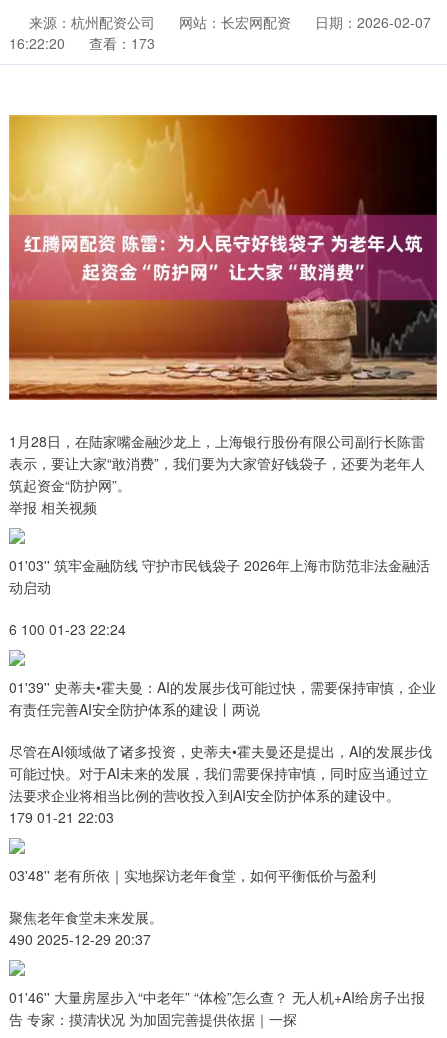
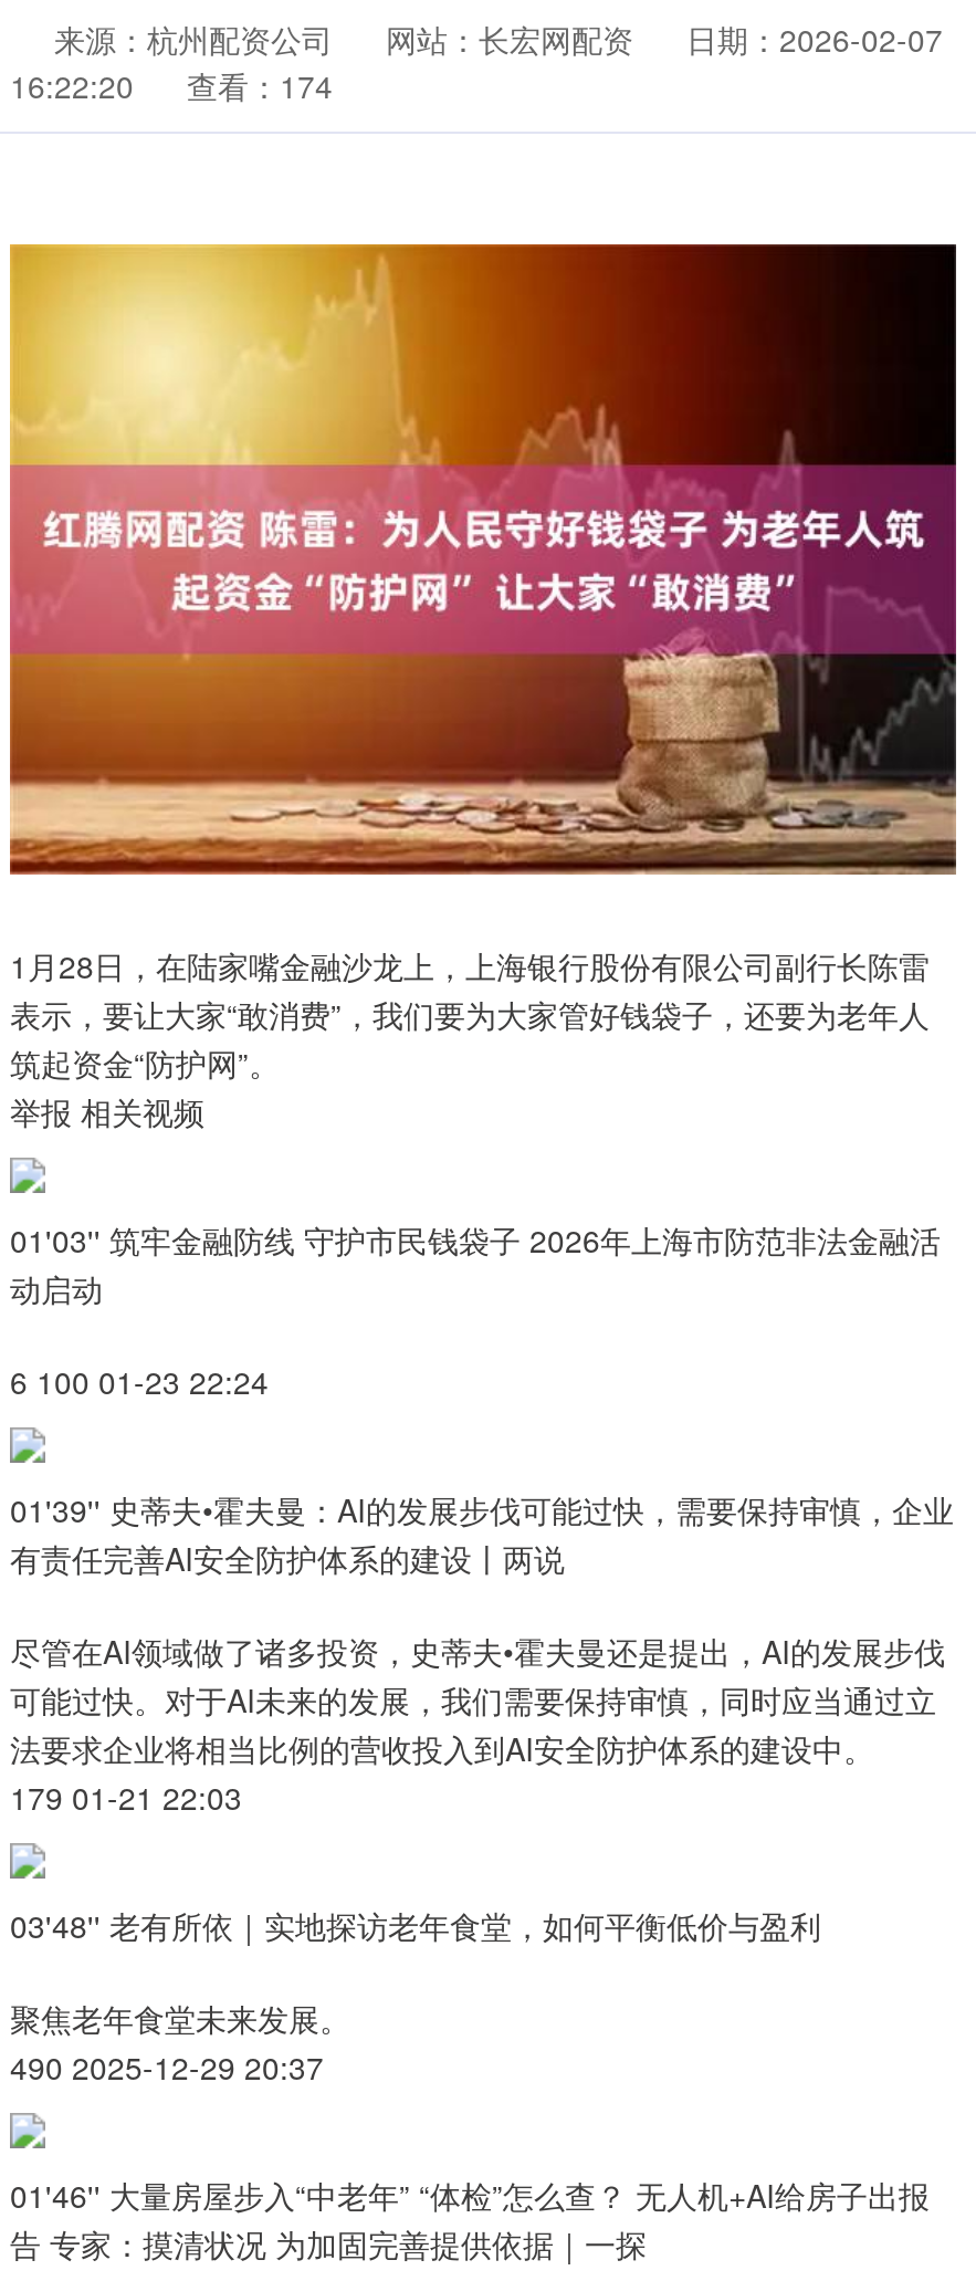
[9,33,155,53] 16:22:20 查看：173 -> [10,63,333,107] 16:22:20 查看：174

